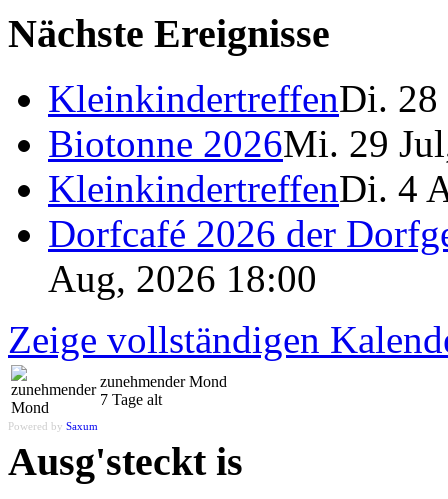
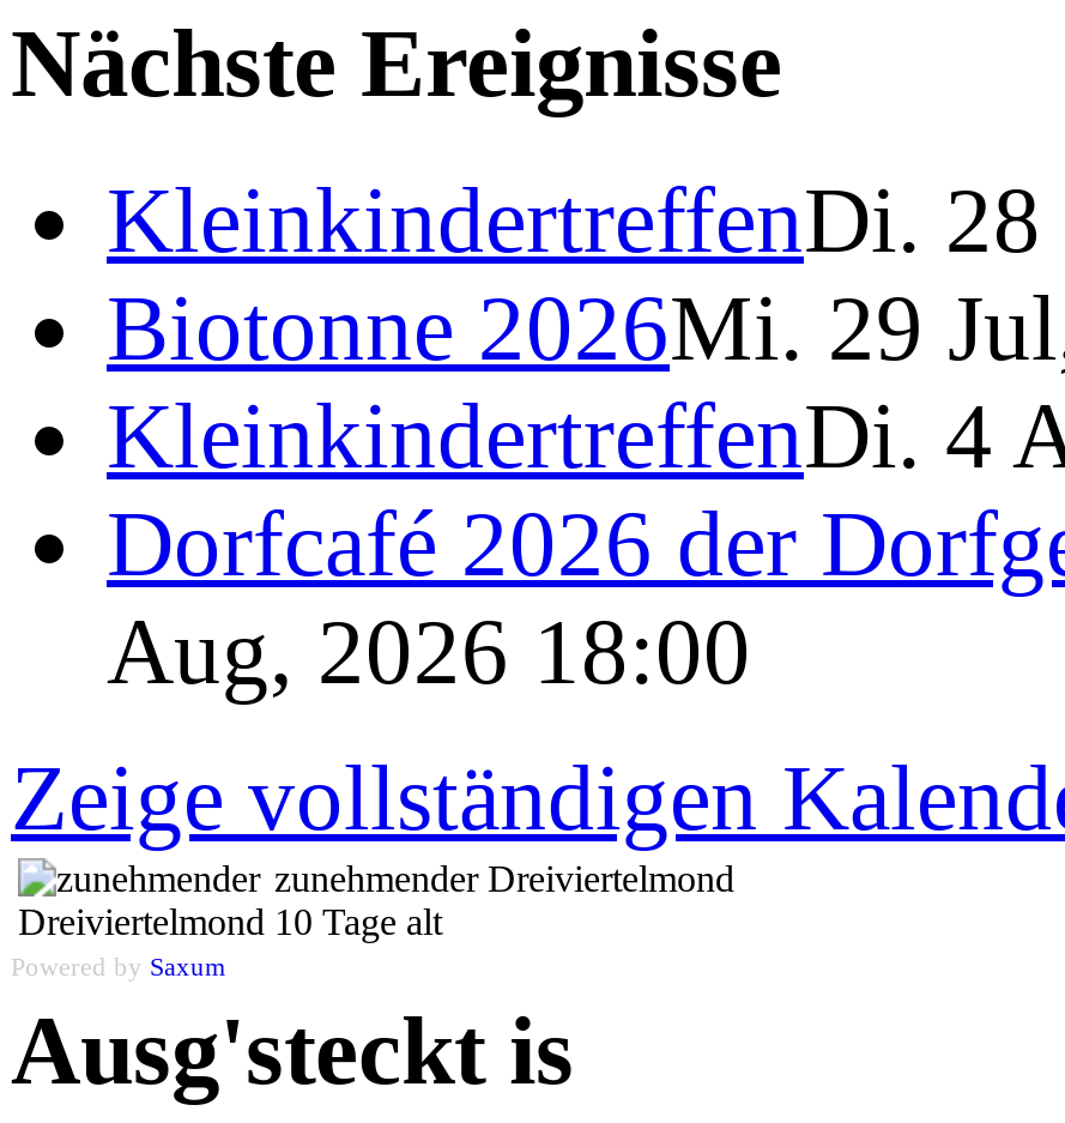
[100,373,227,390] zunehmender Mond -> [274,857,734,898] zunehmender Dreiviertelmond
[100,391,162,408] 7 Tage alt -> [274,901,442,941] 10 Tage alt

